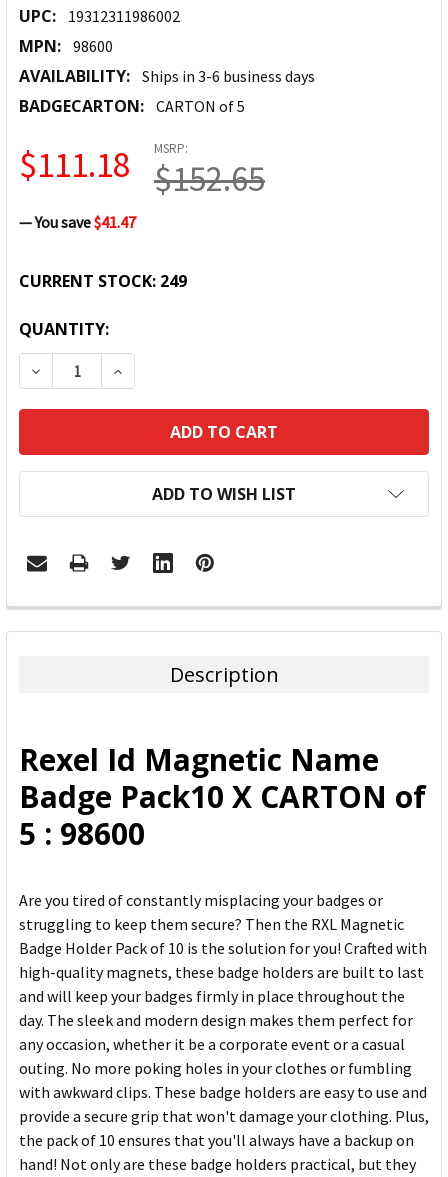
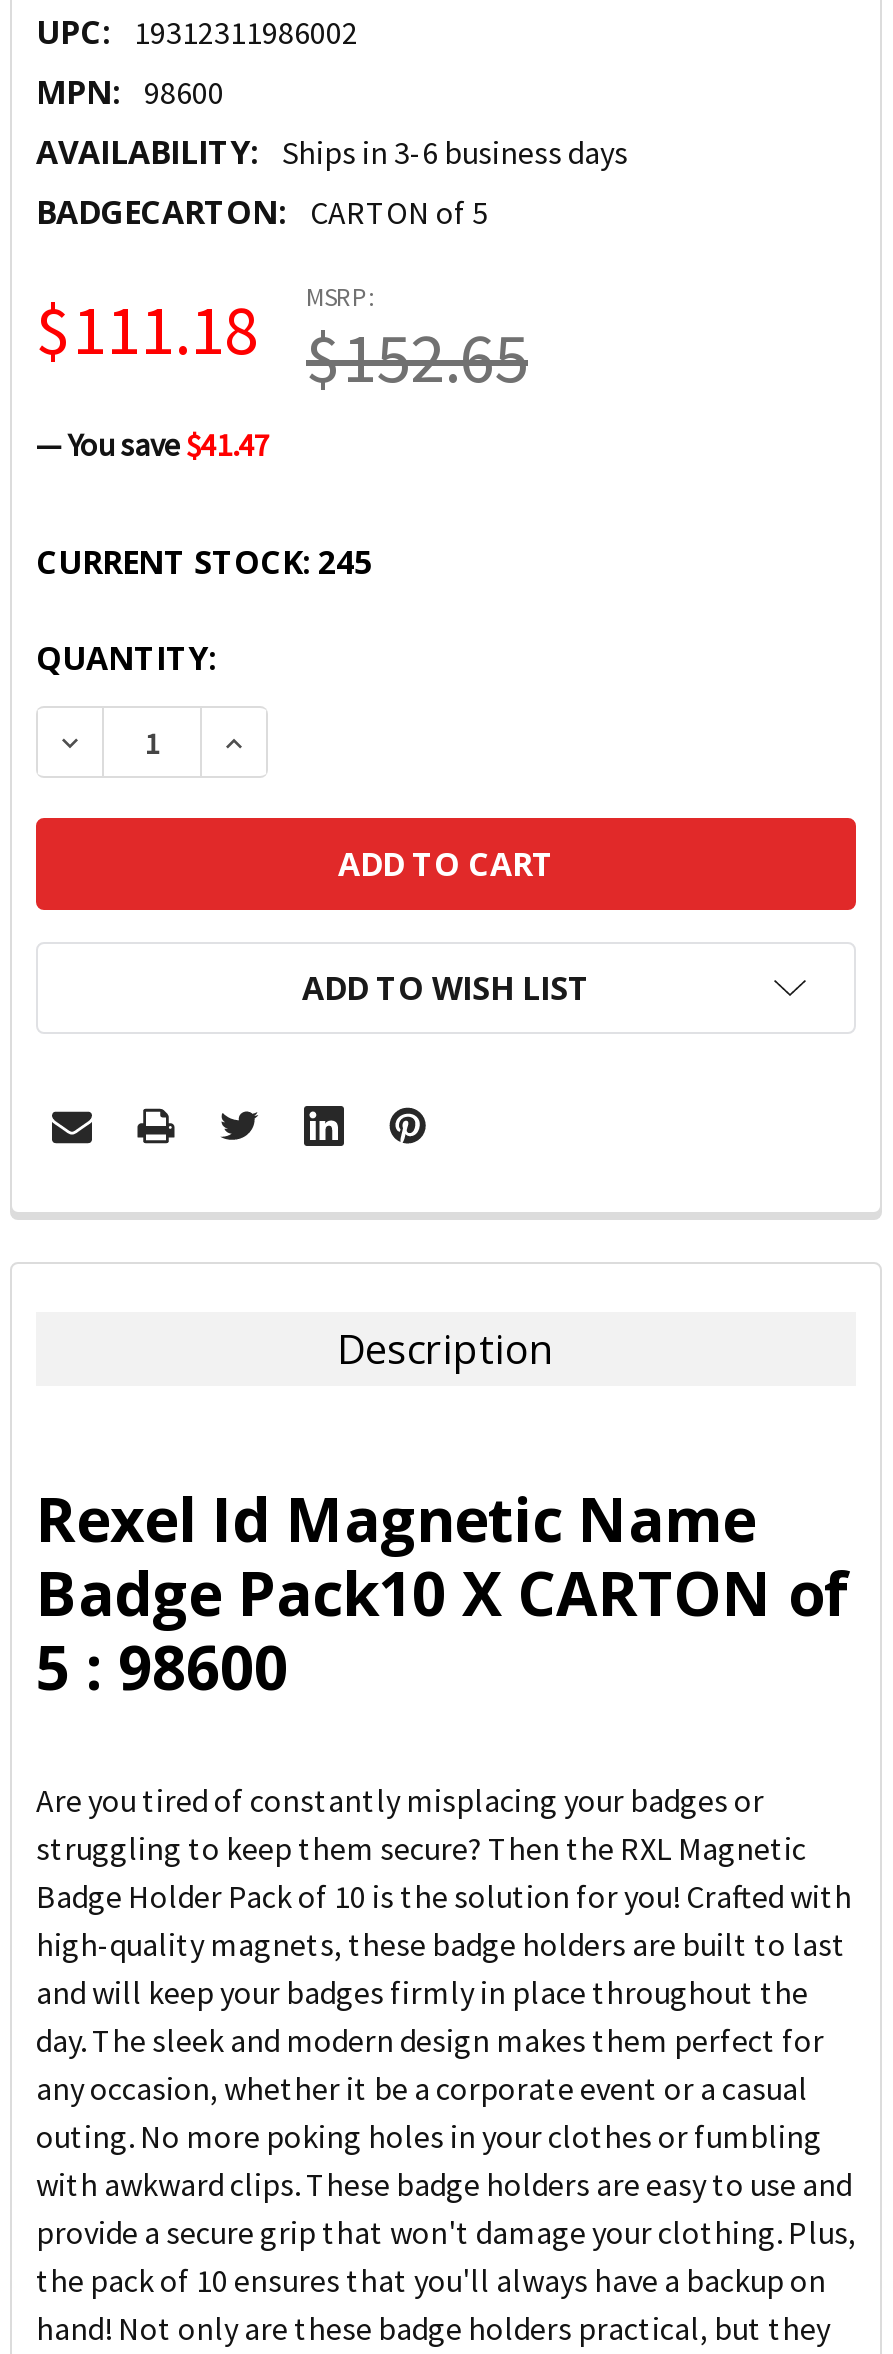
[19,270,187,292] CURRENT STOCK: 249 -> [36,541,372,585] CURRENT STOCK: 245

